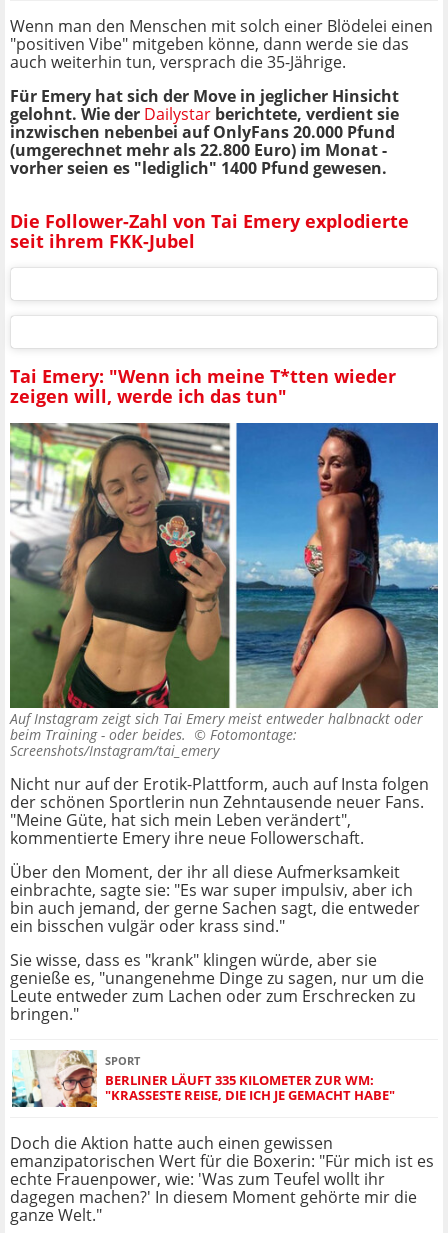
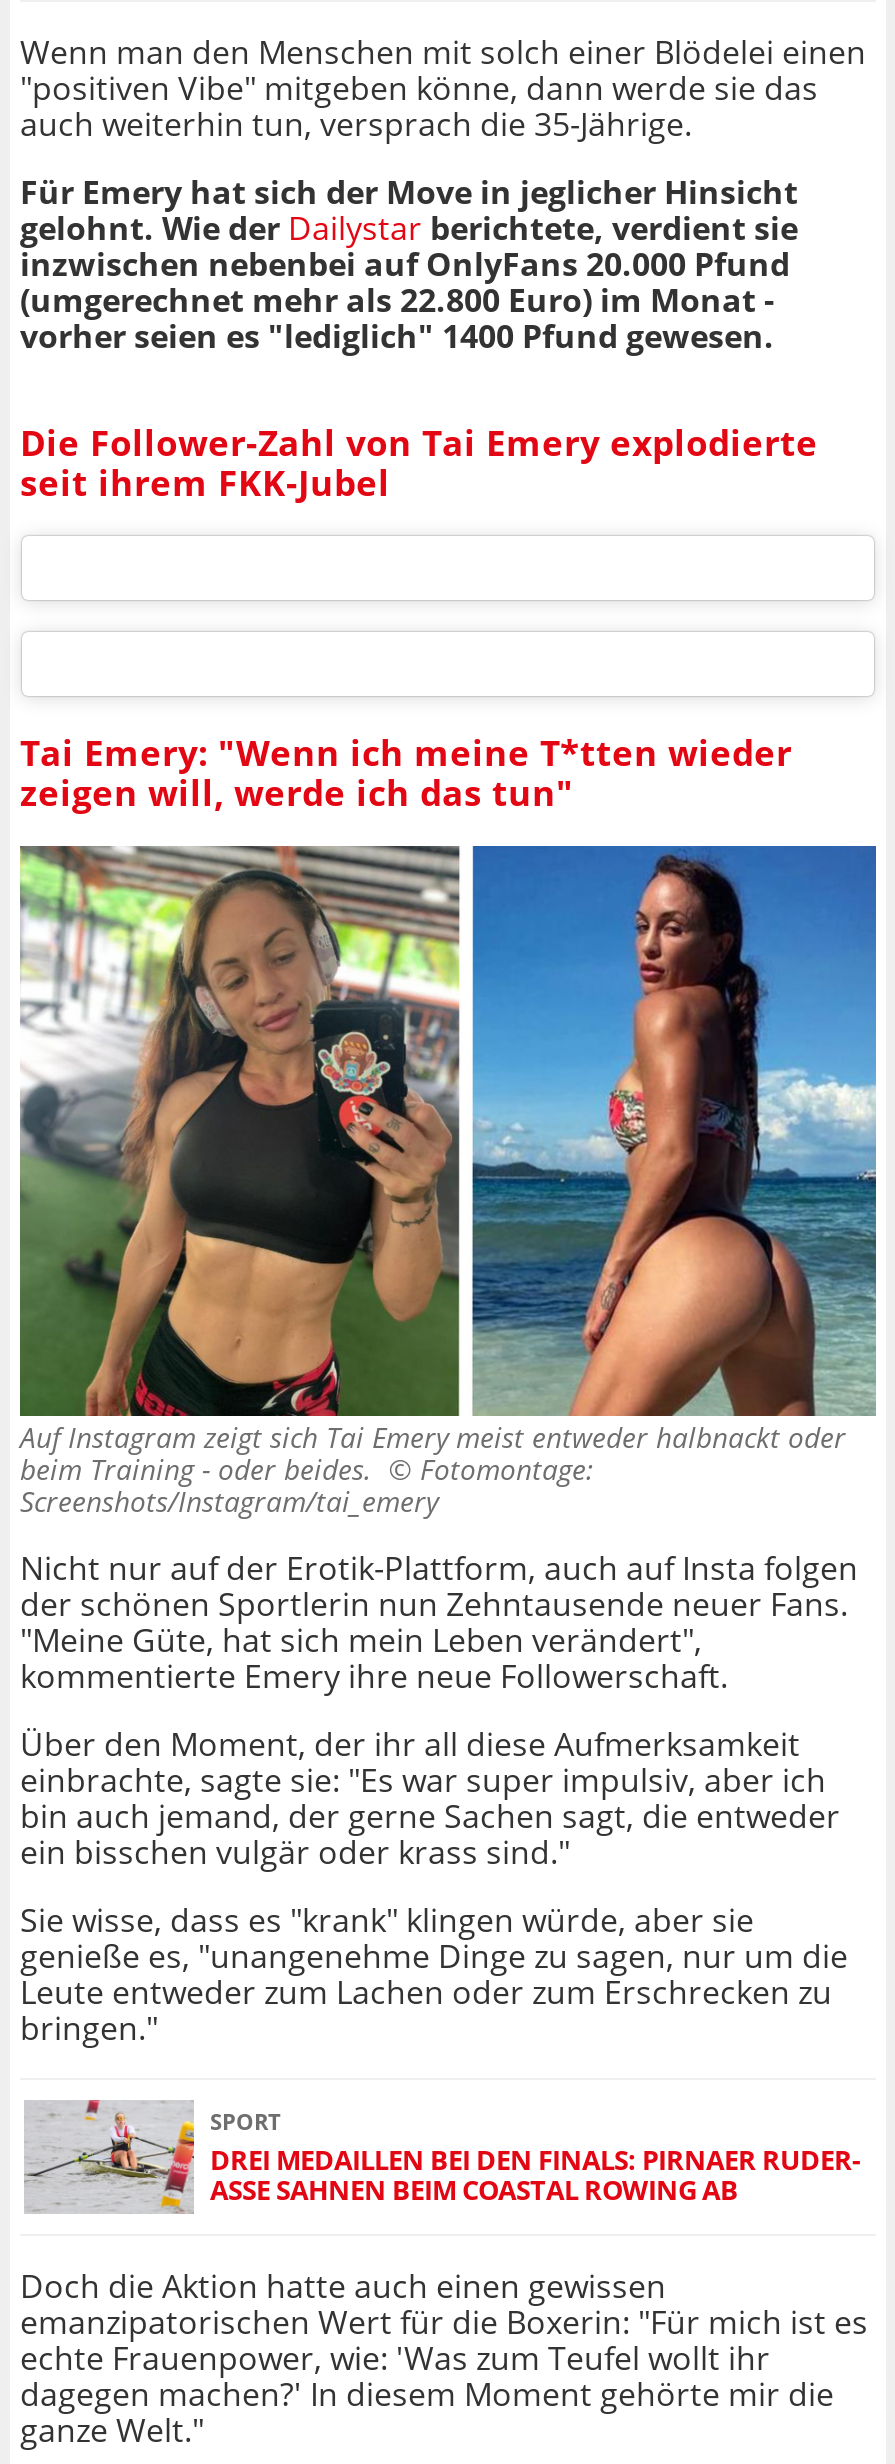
[12,1051,395,1108] [image] | BERLINER LÄUFT 335 KILOMETER ZUR WM: | "KRASSESTE REISE, DIE ICH JE GEMACHT HABE" -> [24,2100,860,2214] [image] | DREI MEDAILLEN BEI DEN FINALS: PIRNAER RUDER- | ASSE SAHNEN BEIM COASTAL ROWING AB

